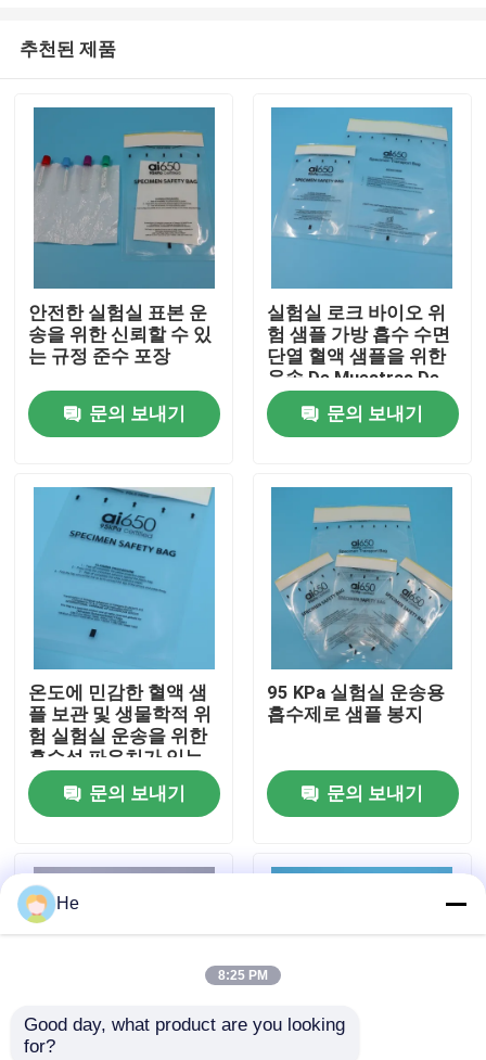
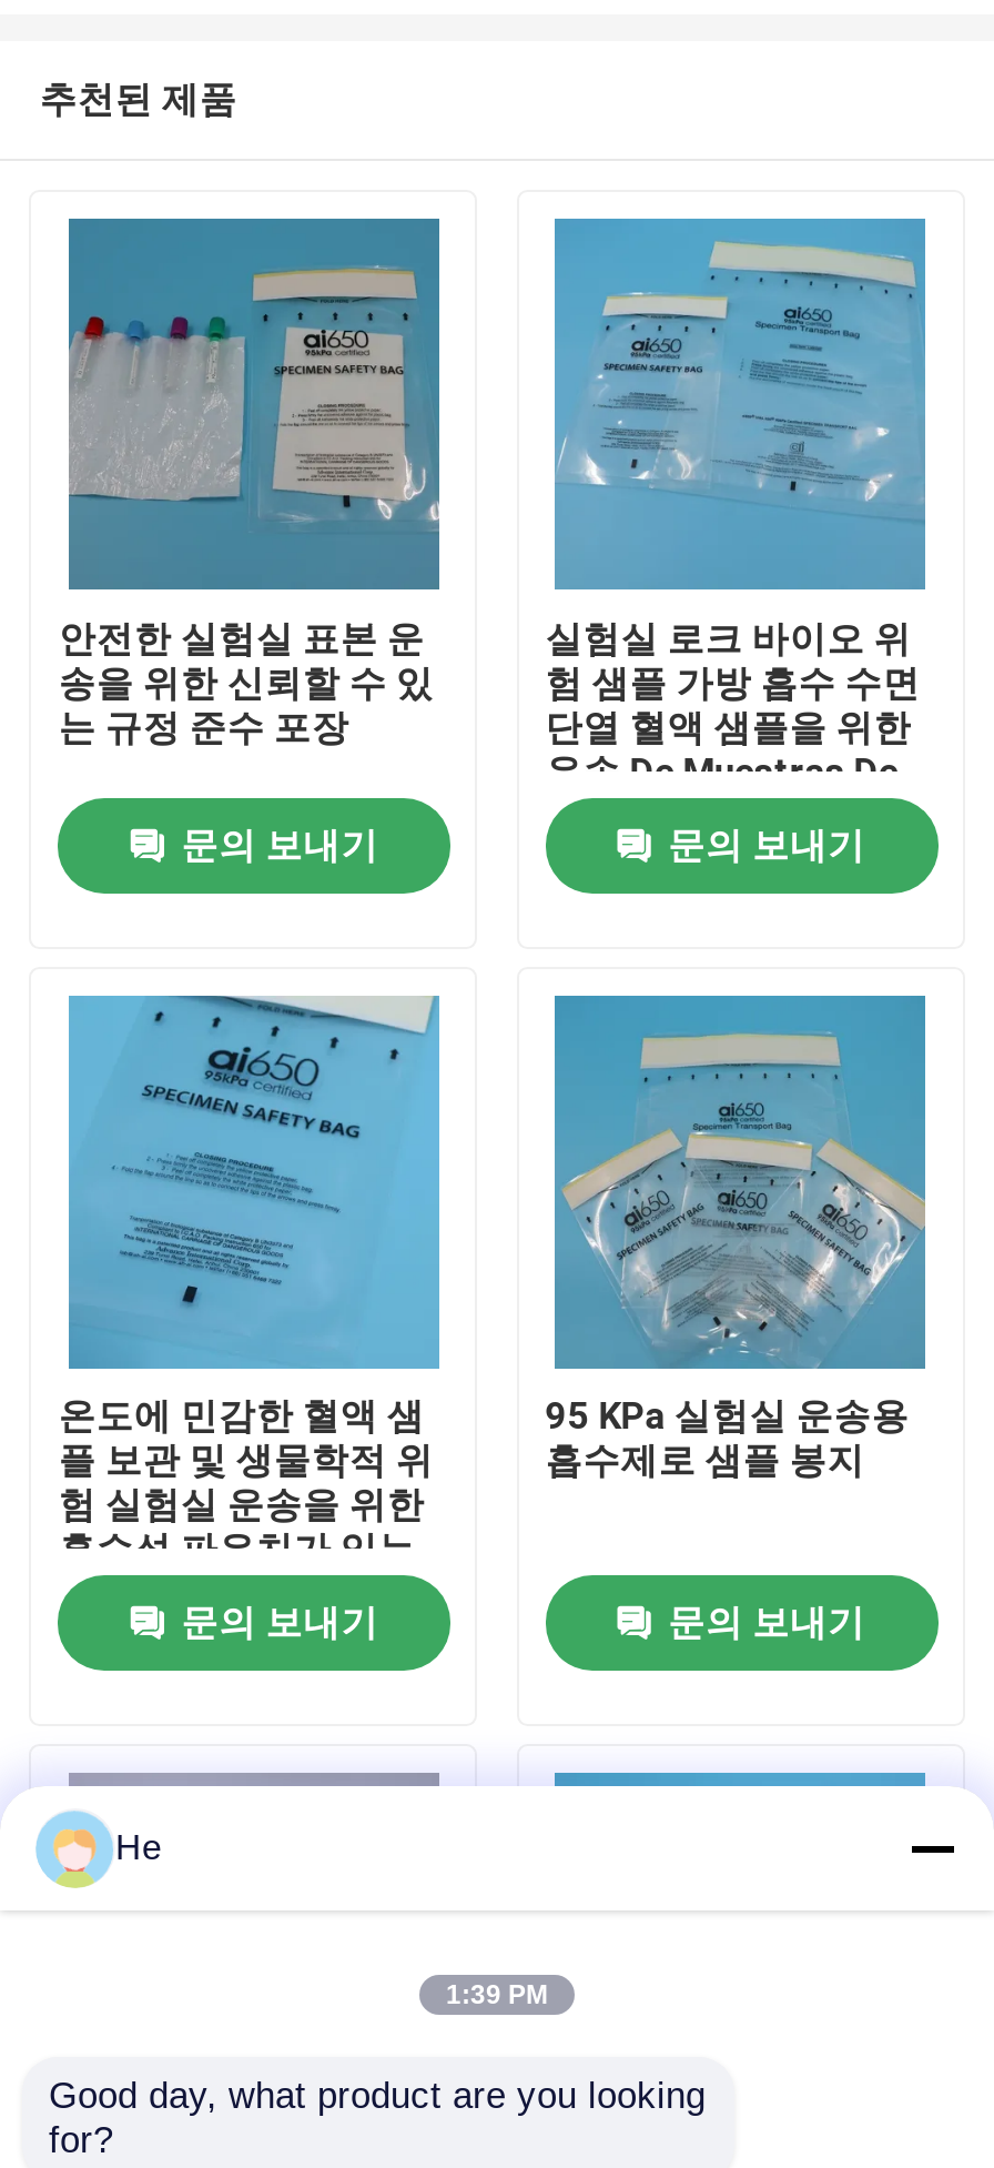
[218,968,268,983] 8:25 PM -> [446,1979,548,2010] 1:39 PM

